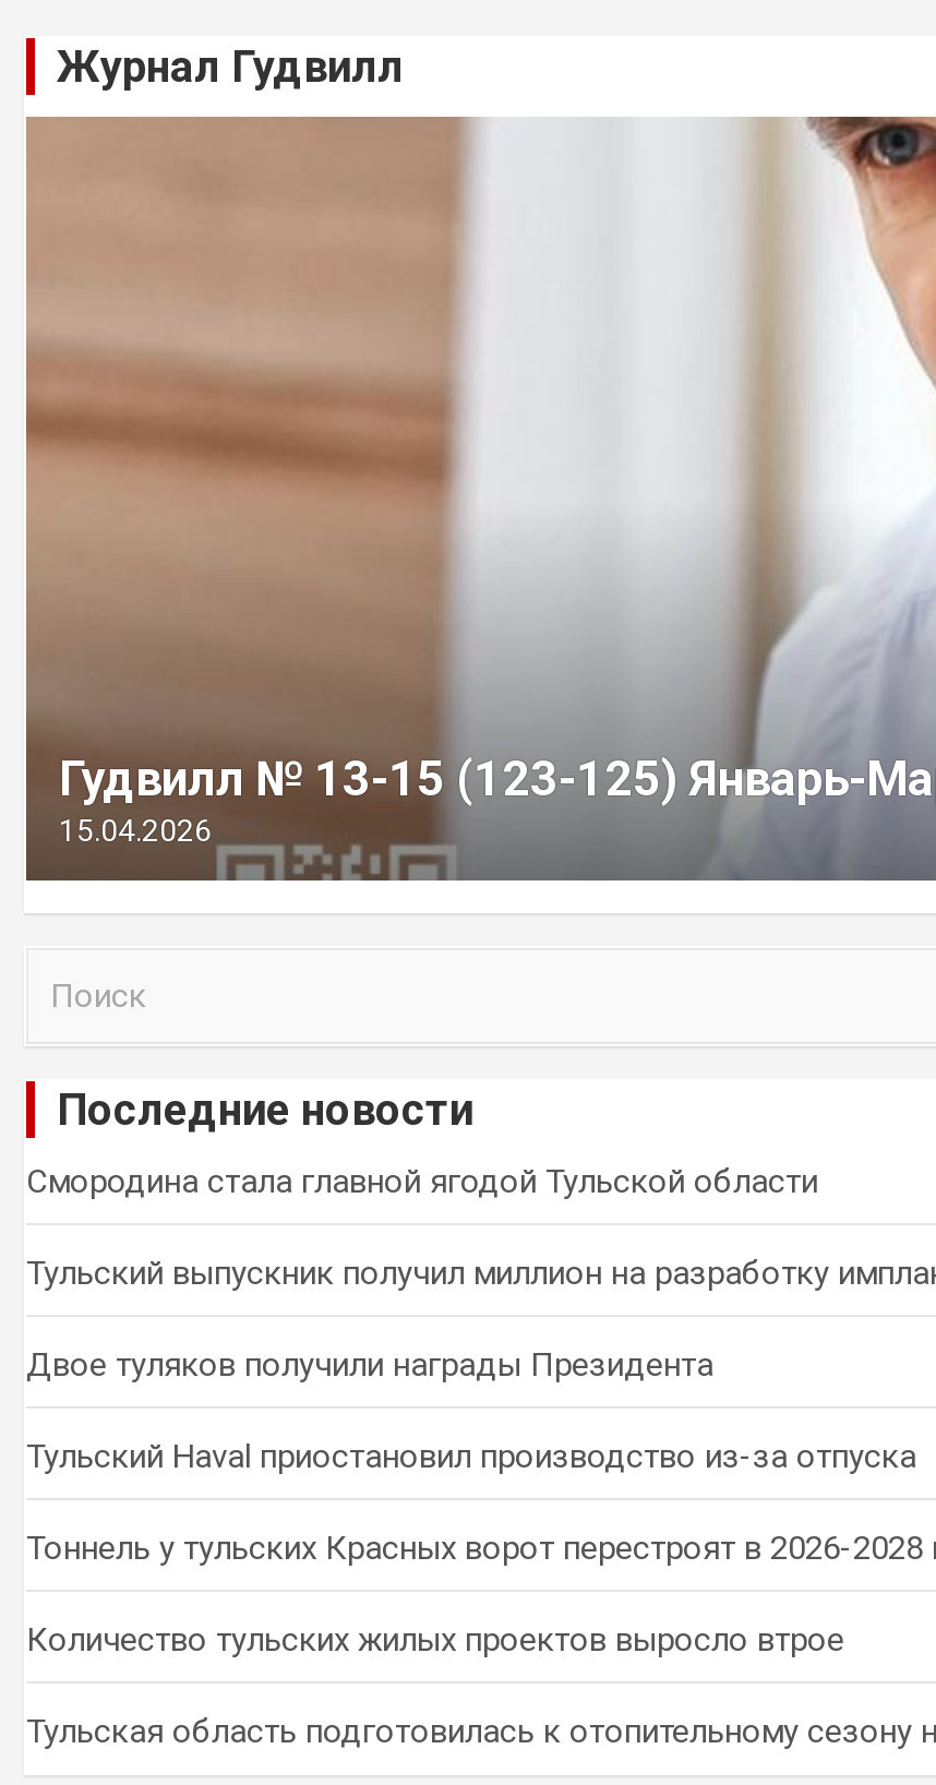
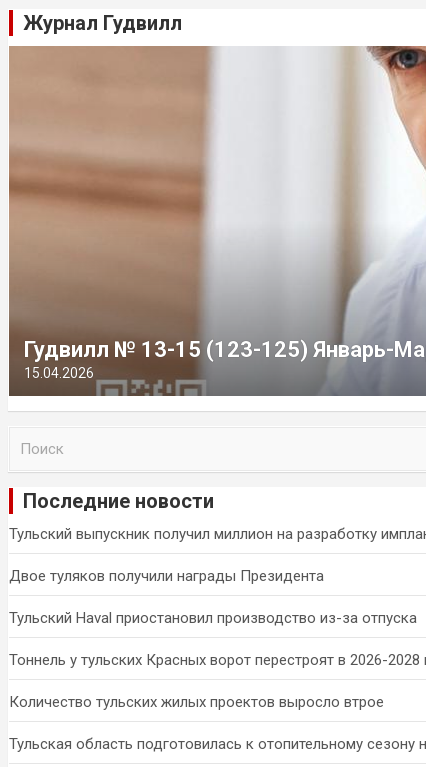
[26,1162,818,1201] Смородина стала главной ягодой Тульской области -> none

